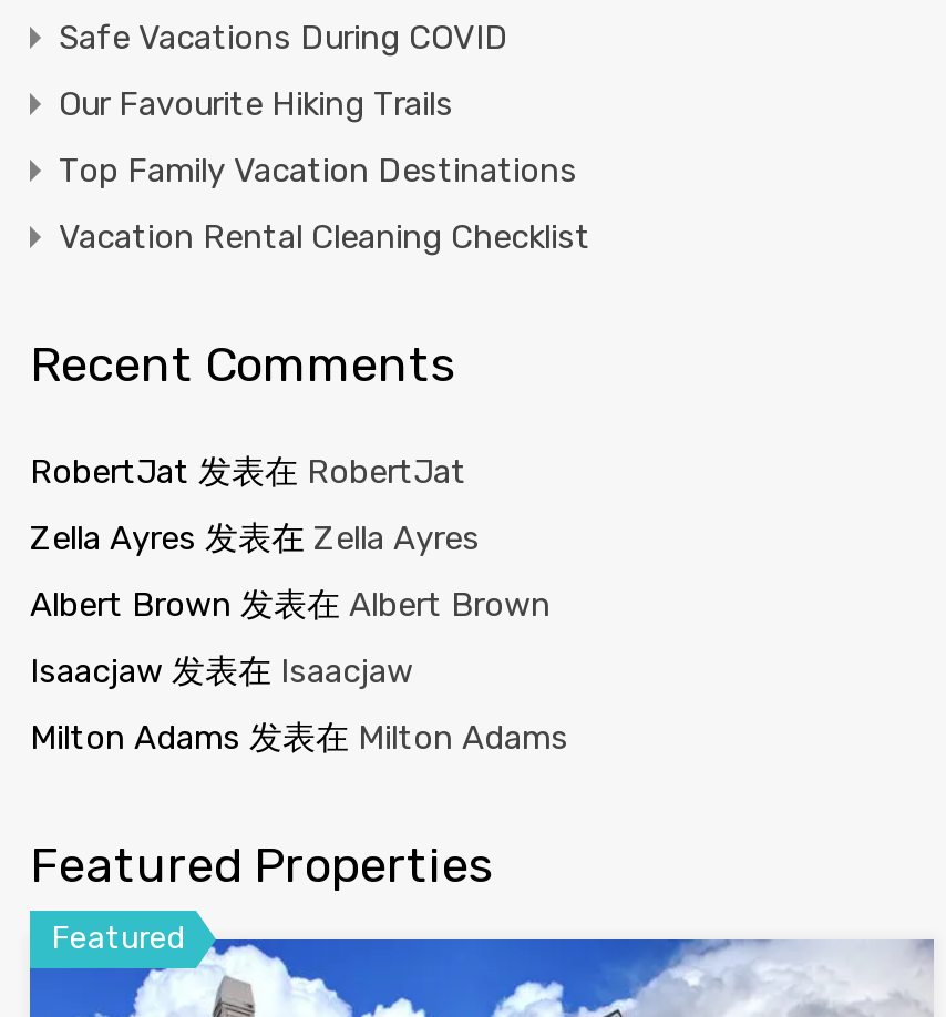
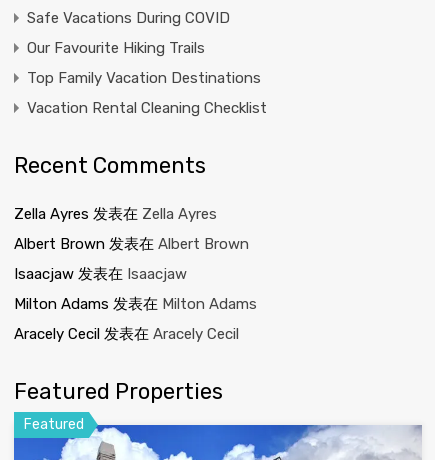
[30,452,466,492] RobertJat发表在RobertJat -> none
moved [30,518,568,758] -> [14,205,257,313]: Zella Ayres发表在Zella Ayres | Albert Brown发表在Albert Brown | Isaacjaw发表在Isaacjaw | Milton Adams发表在Milton Adams
none -> [14,325,239,343] Aracely Cecil发表在Aracely Cecil

